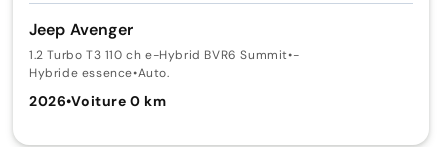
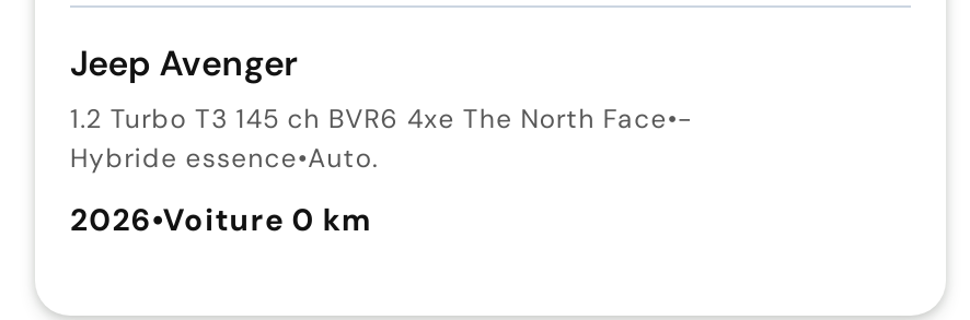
[29,47,299,63] 1.2 Turbo T3 110 ch e-Hybrid BVR6 Summit•- -> [70,101,692,136] 1.2 Turbo T3 145 ch BVR6 4xe The North Face•-

